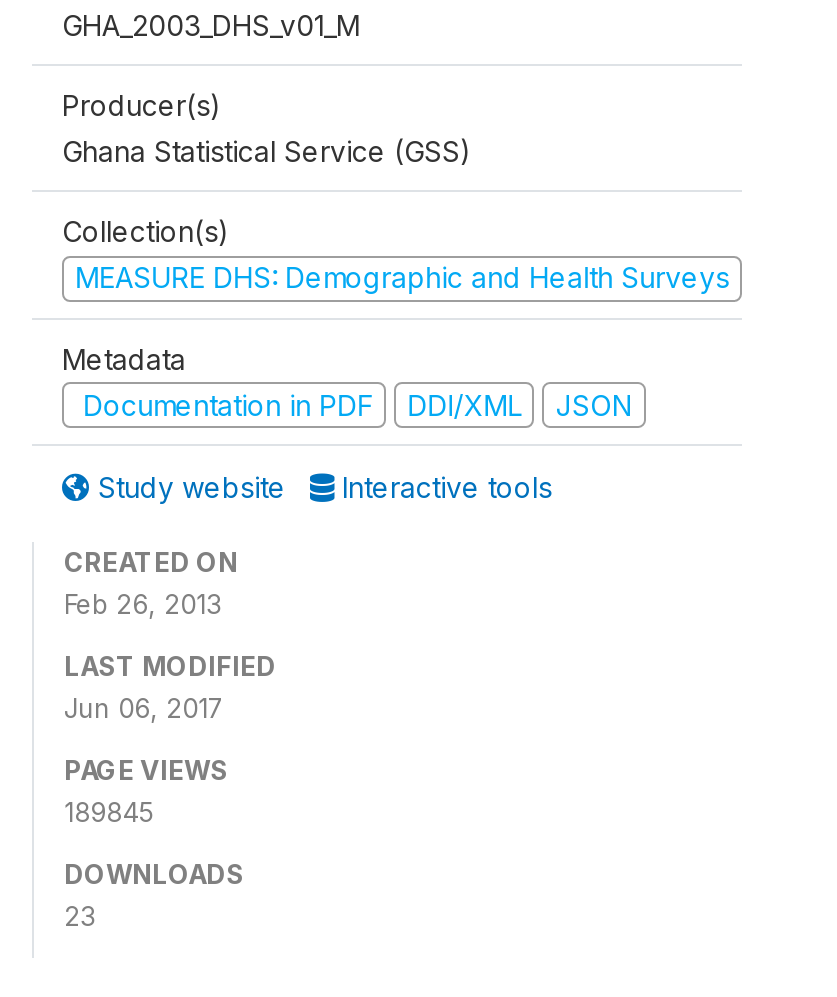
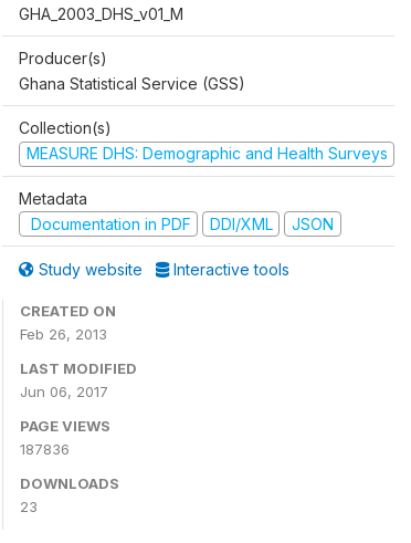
[64,796,154,828] 189845 -> [20,440,70,458] 187836

